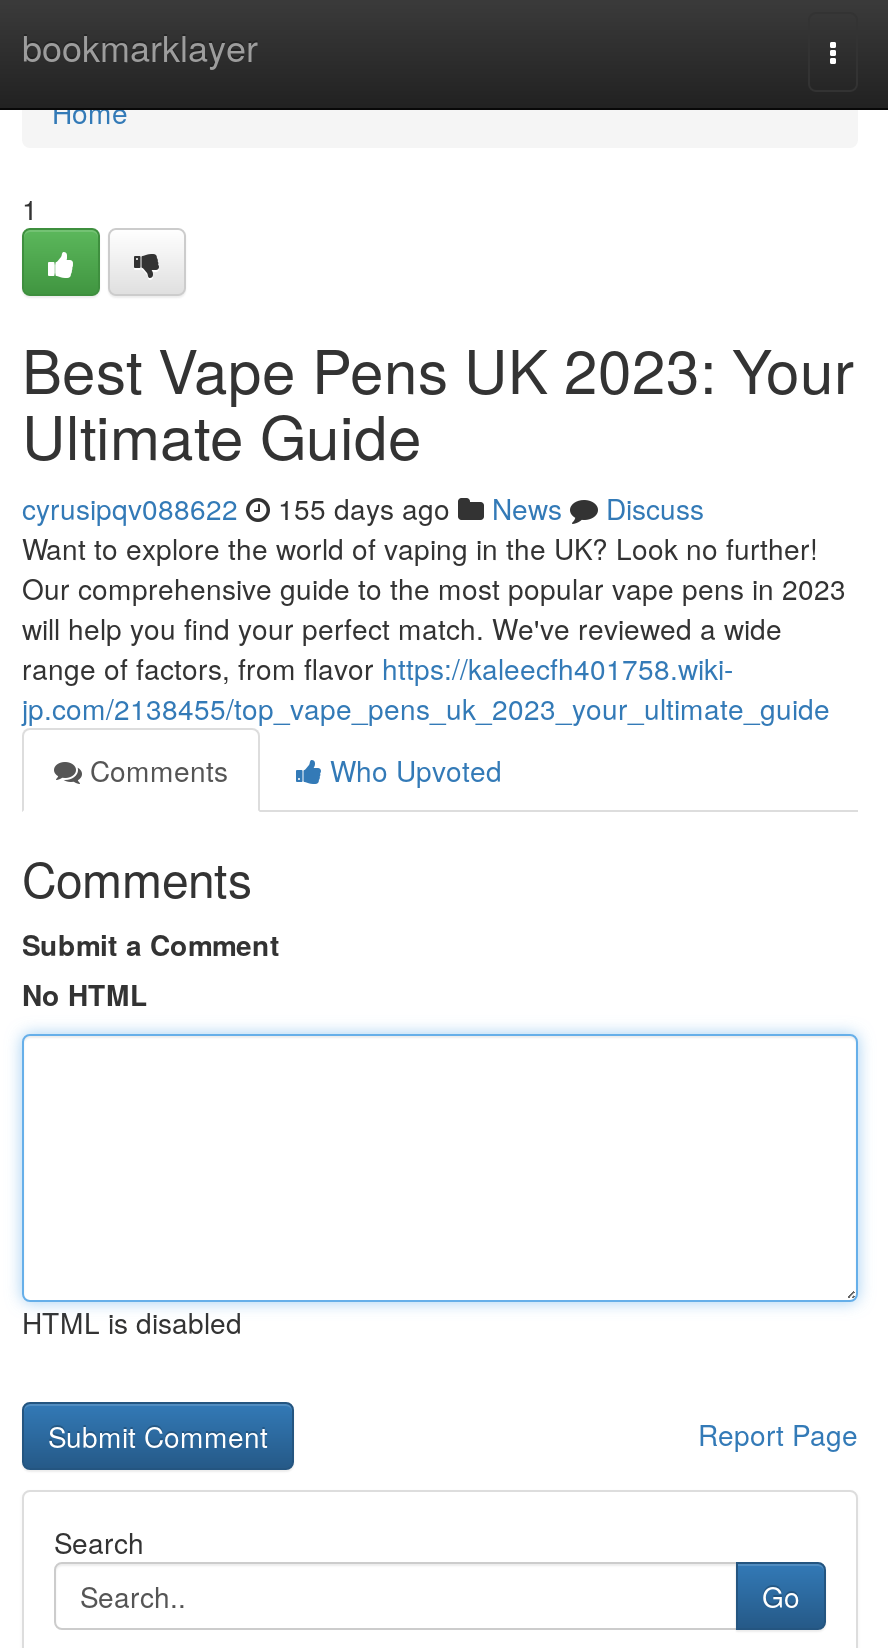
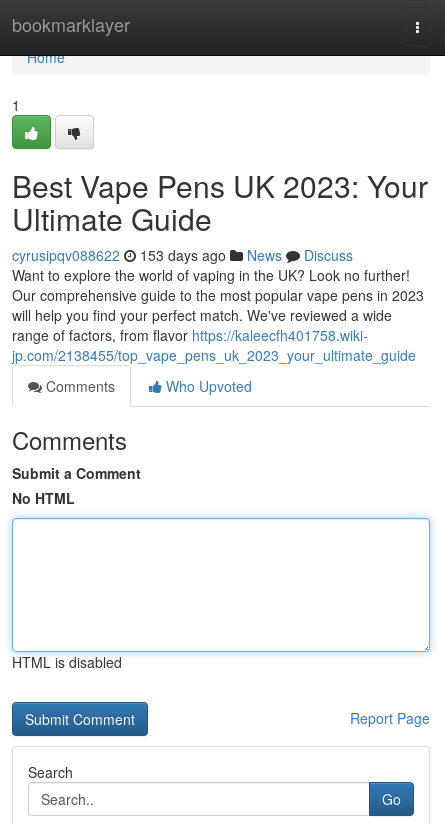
[22,488,704,528] cyrusipqv088622 155 days ago News Discuss -> [12,245,353,265] cyrusipqv088622 153 days ago News Discuss

